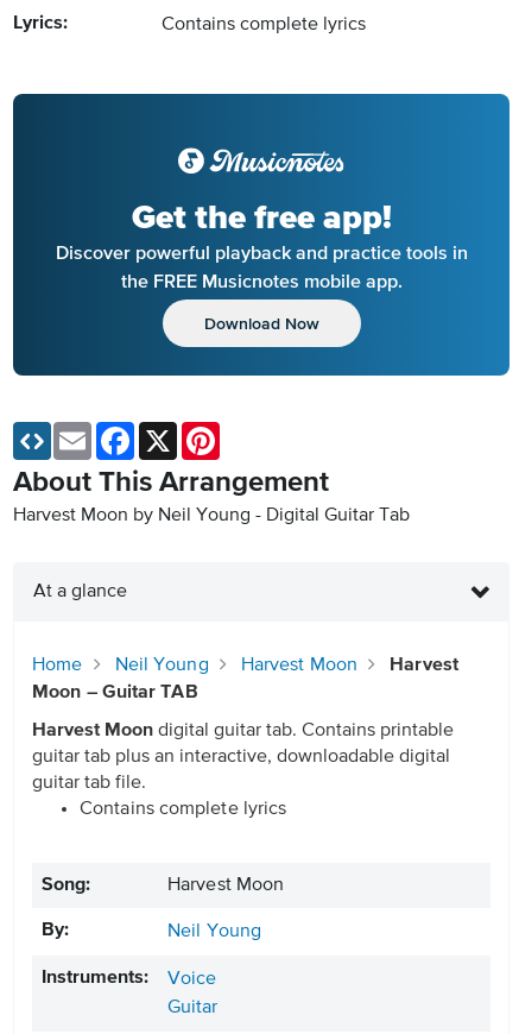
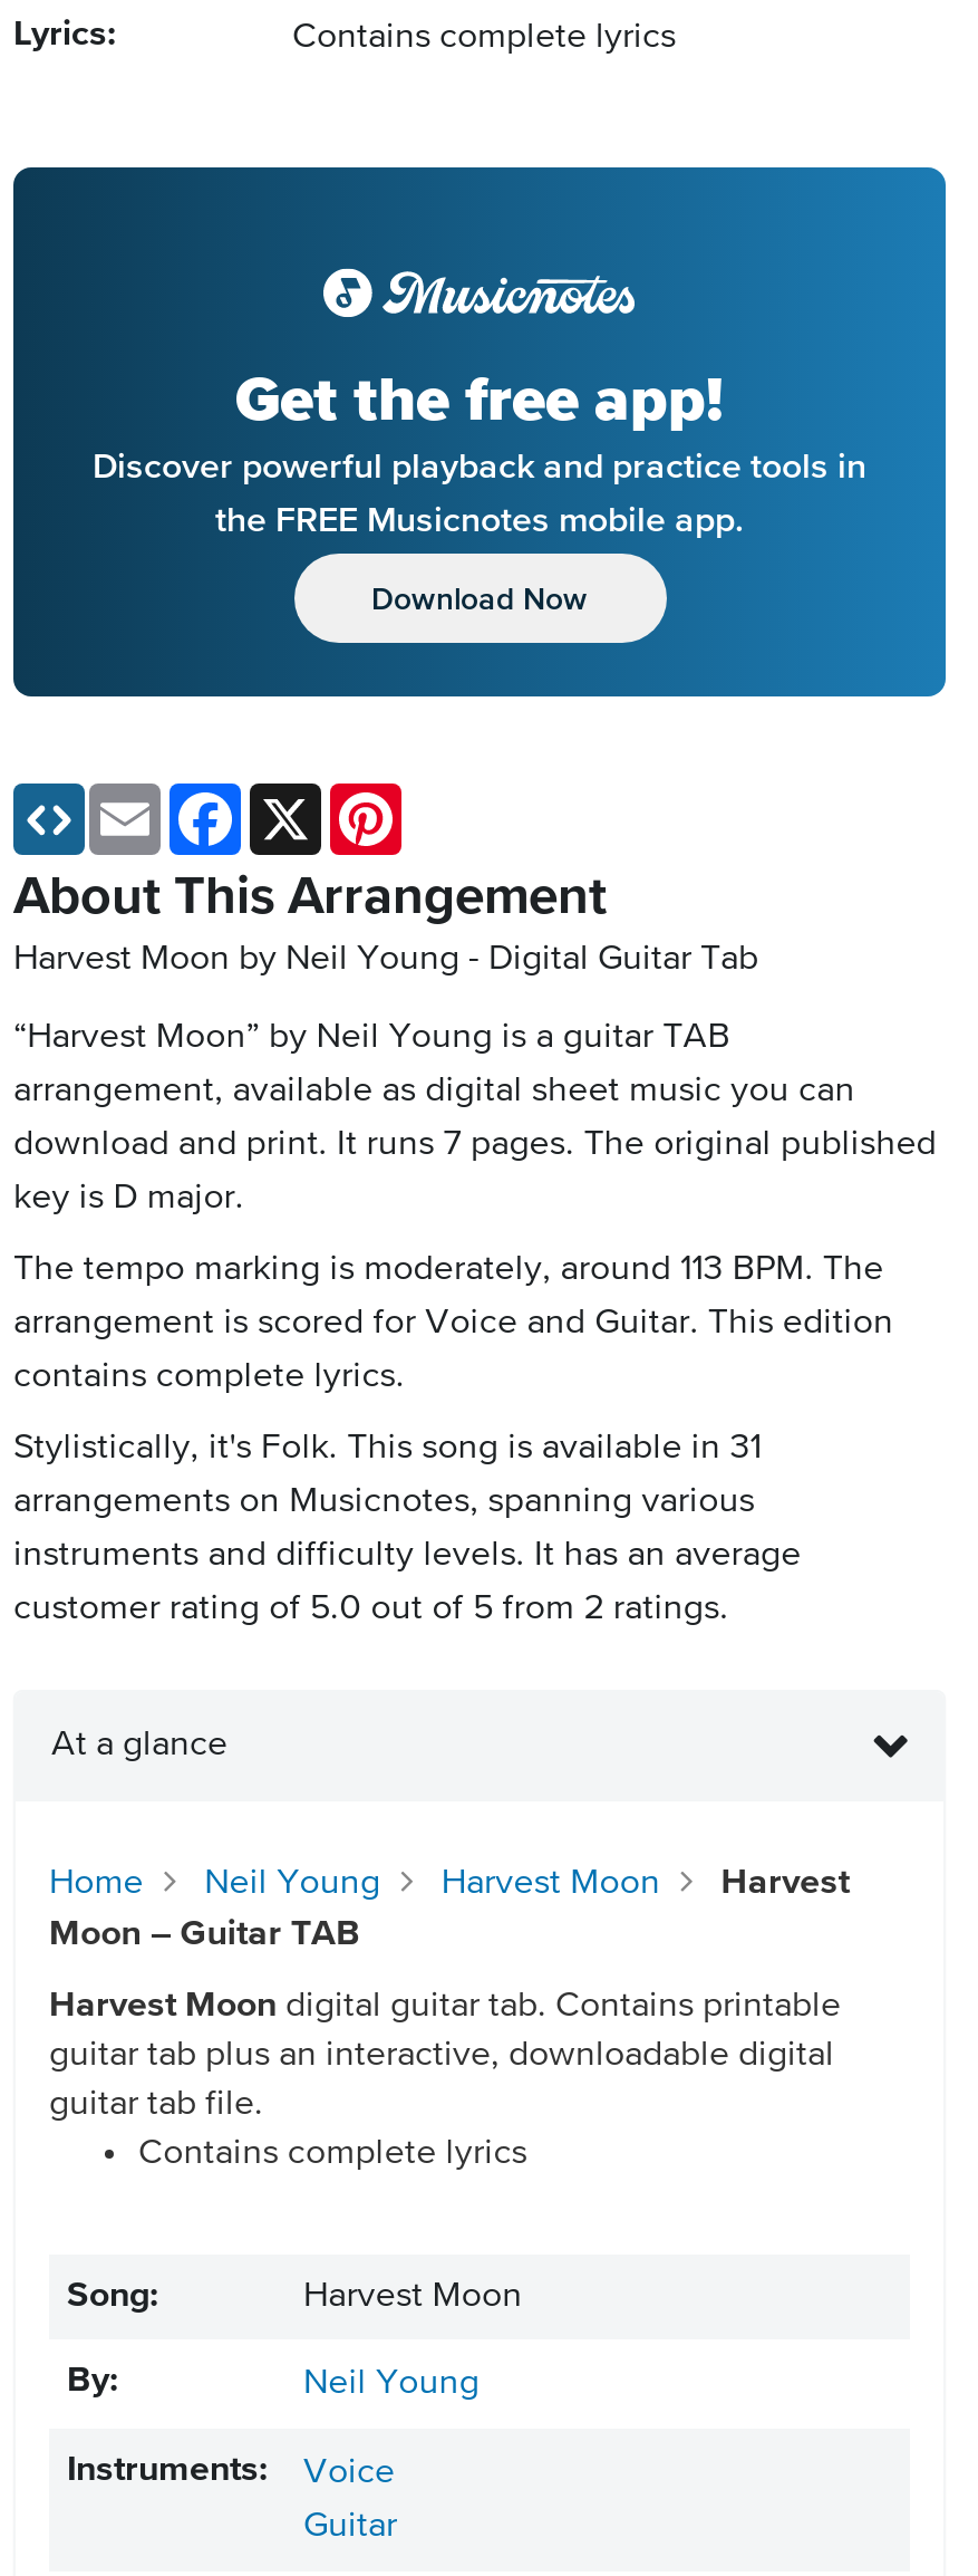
none -> [13,1021,937,1628] “Harvest Moon” by Neil Young is a guitar TAB | arrangement, available as digital sheet music you can | download and print. It runs 7 pages. The original published | key is D major. | The tempo marking is moderately, around 113 BPM. The | arrangement is scored for Voice and Guitar. This edition | contains complete lyrics. | Stylistically, it's Folk. This song is available in 31 | arrangements on Musicnotes, spanning various | instruments and difficulty levels. It has an average | customer rating of 5.0 out of 5 from 2 ratings.

